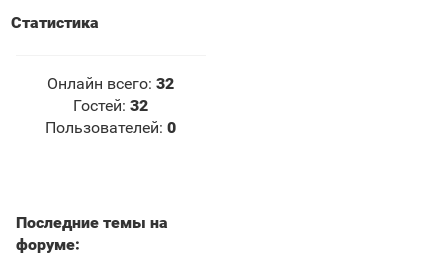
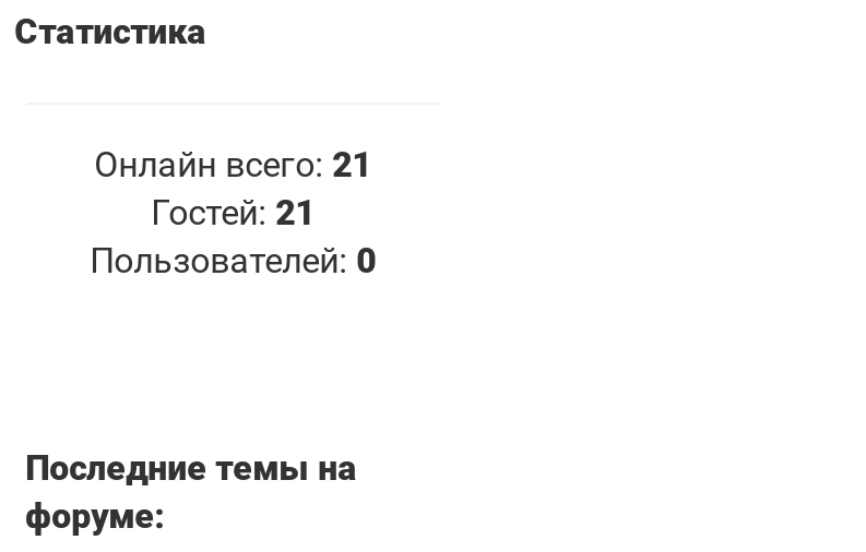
[47,74,174,93] Онлайн всего: 32 -> [94,144,372,185] Онлайн всего: 21
[73,96,148,115] Гостей: 32 -> [151,192,315,233] Гостей: 21

